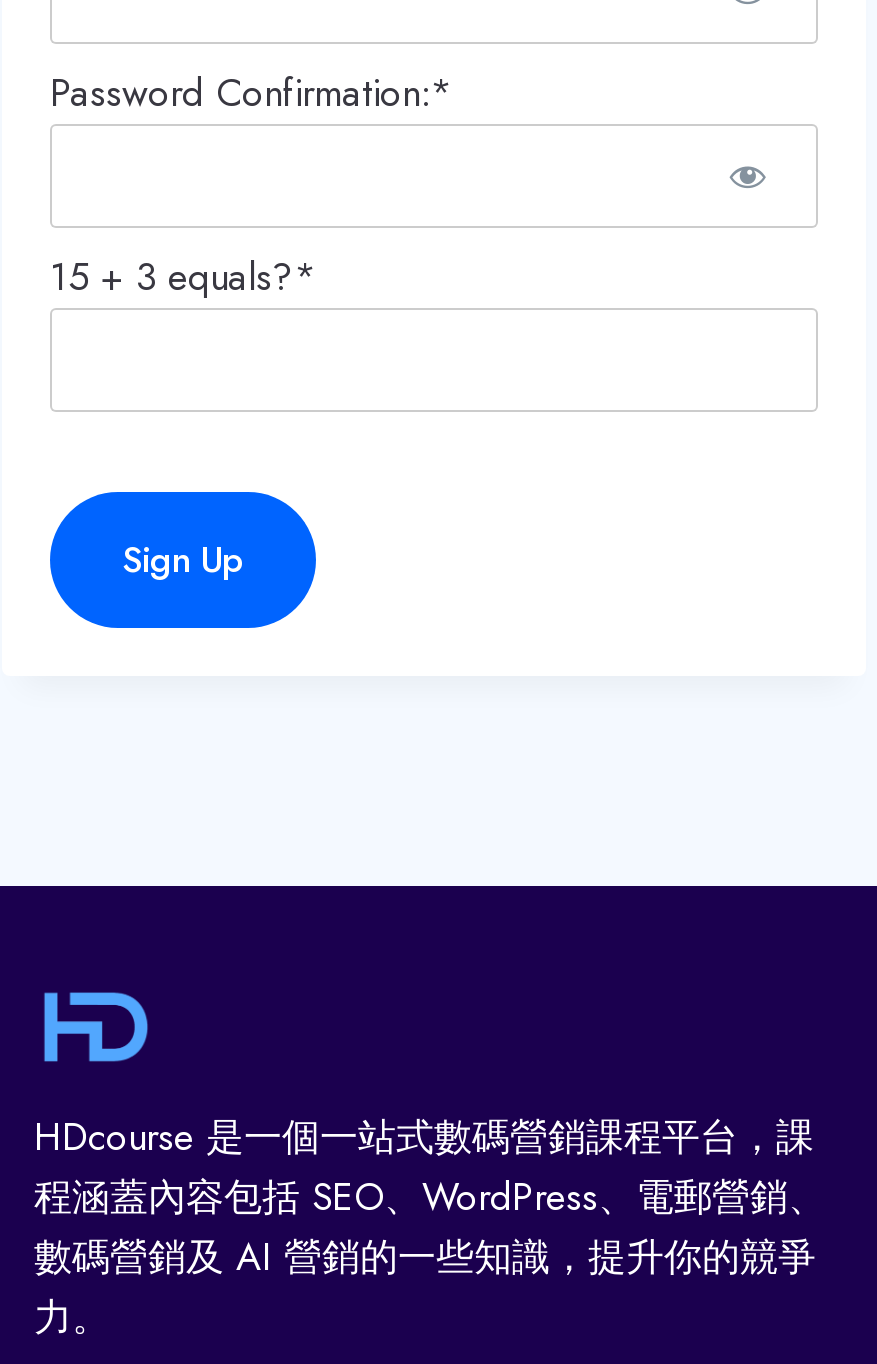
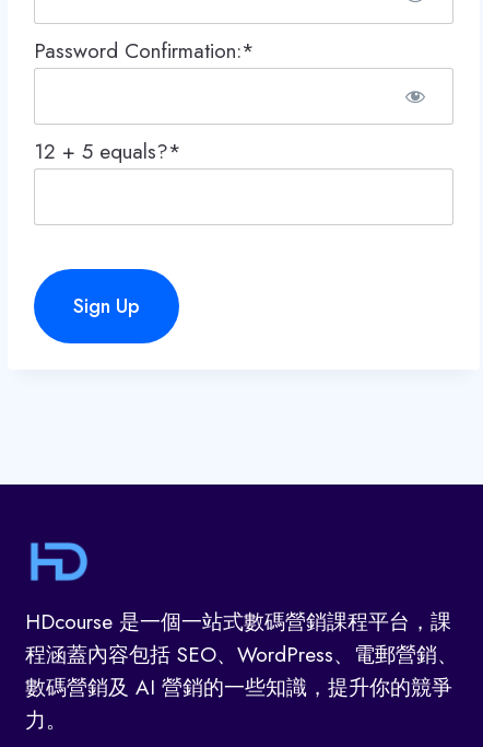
[50,250,318,304] 15 + 3 equals?* -> [34,137,181,166] 12 + 5 equals?*

